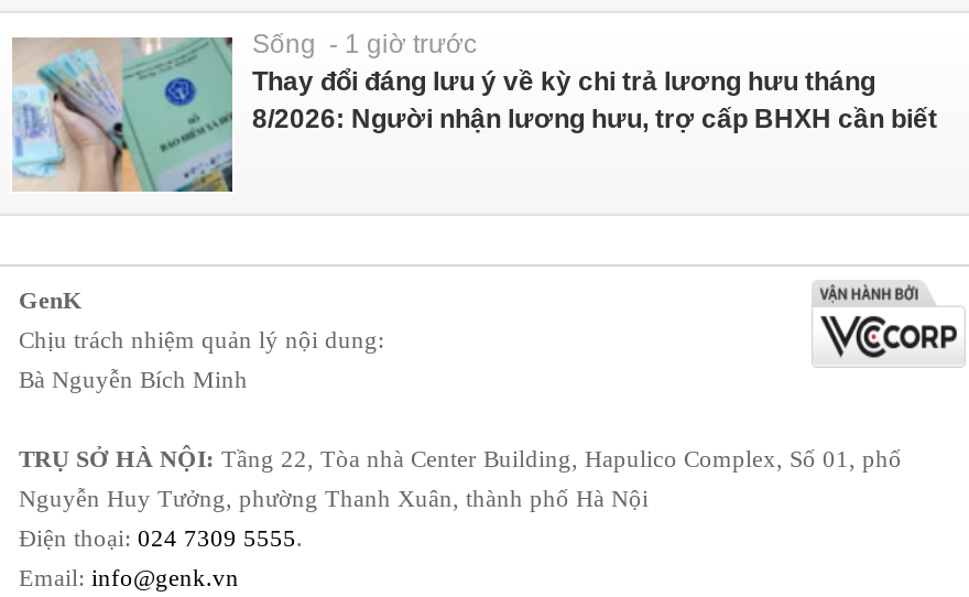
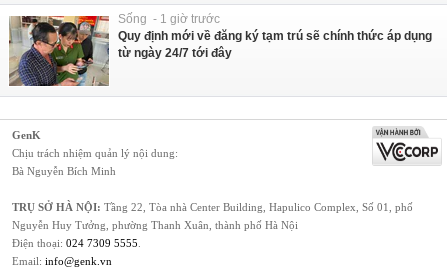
[12,35,937,194] [image] | Thay đổi đáng lưu ý về kỳ chi trả lương hưu tháng | 8/2026: Người nhận lương hưu, trợ cấp BHXH cần biết -> [8,15,432,87] [image] | Quy định mới về đăng ký tạm trú sẽ chính thức áp dụng | từ ngày 24/7 tới đây

